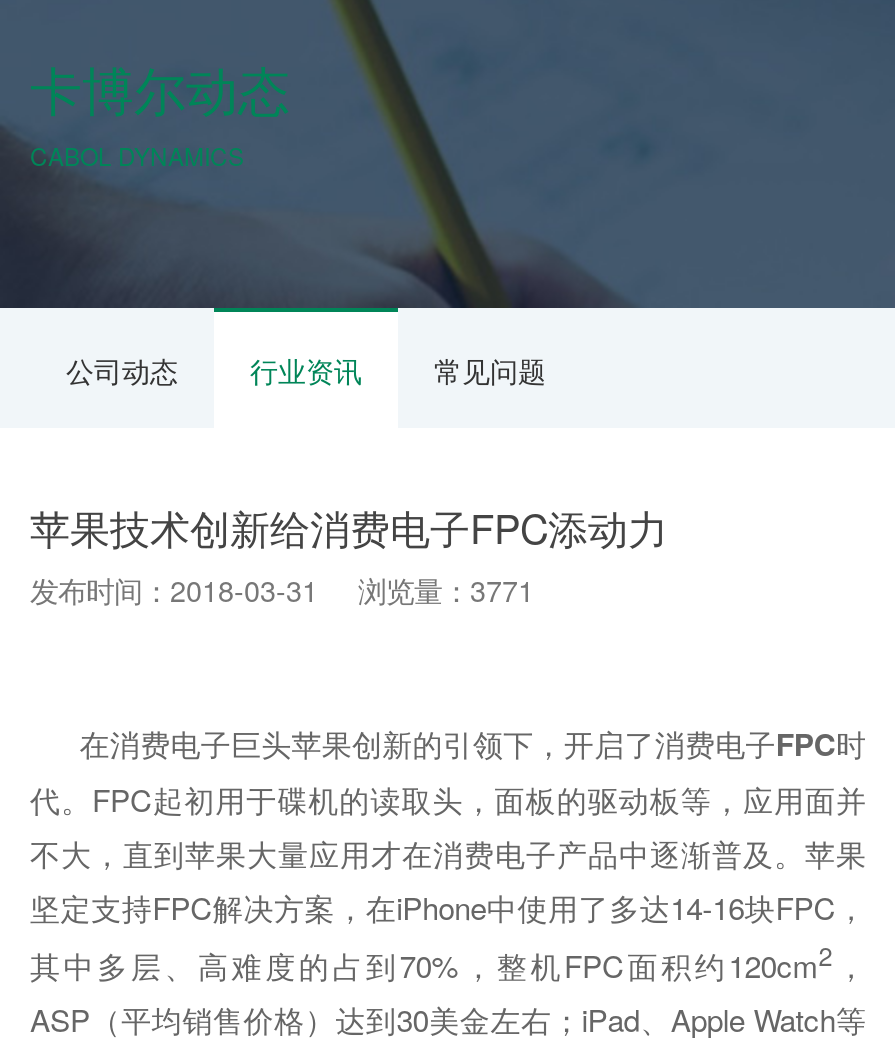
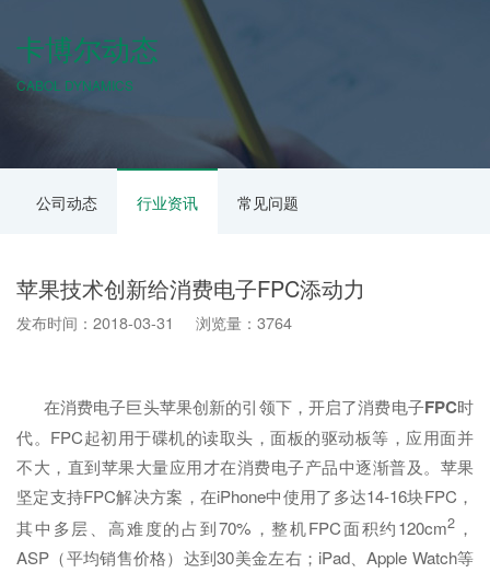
[30,568,534,610] 发布时间：2018-03-31 浏览量：3771 -> [16,311,292,334] 发布时间：2018-03-31 浏览量：3764

